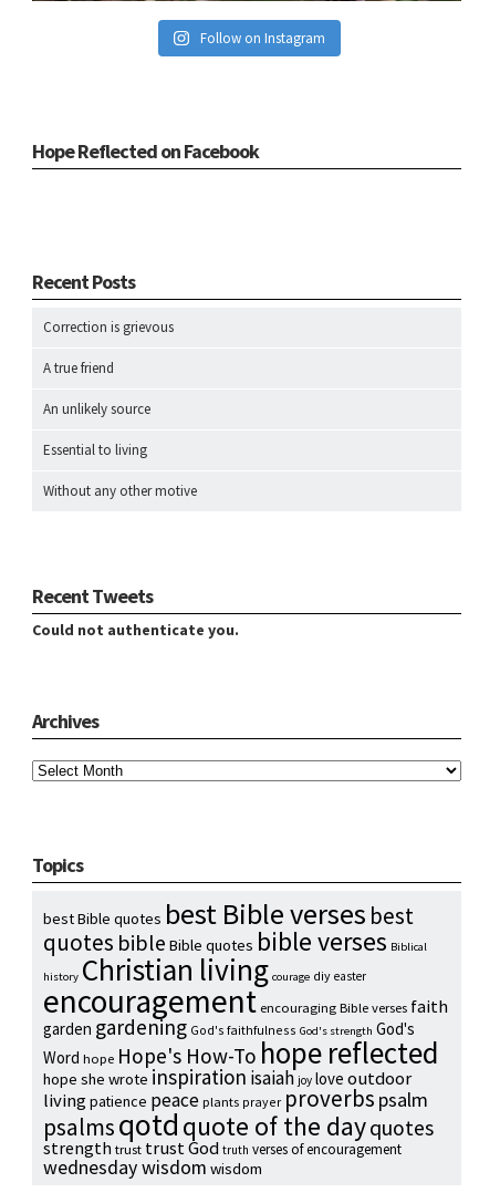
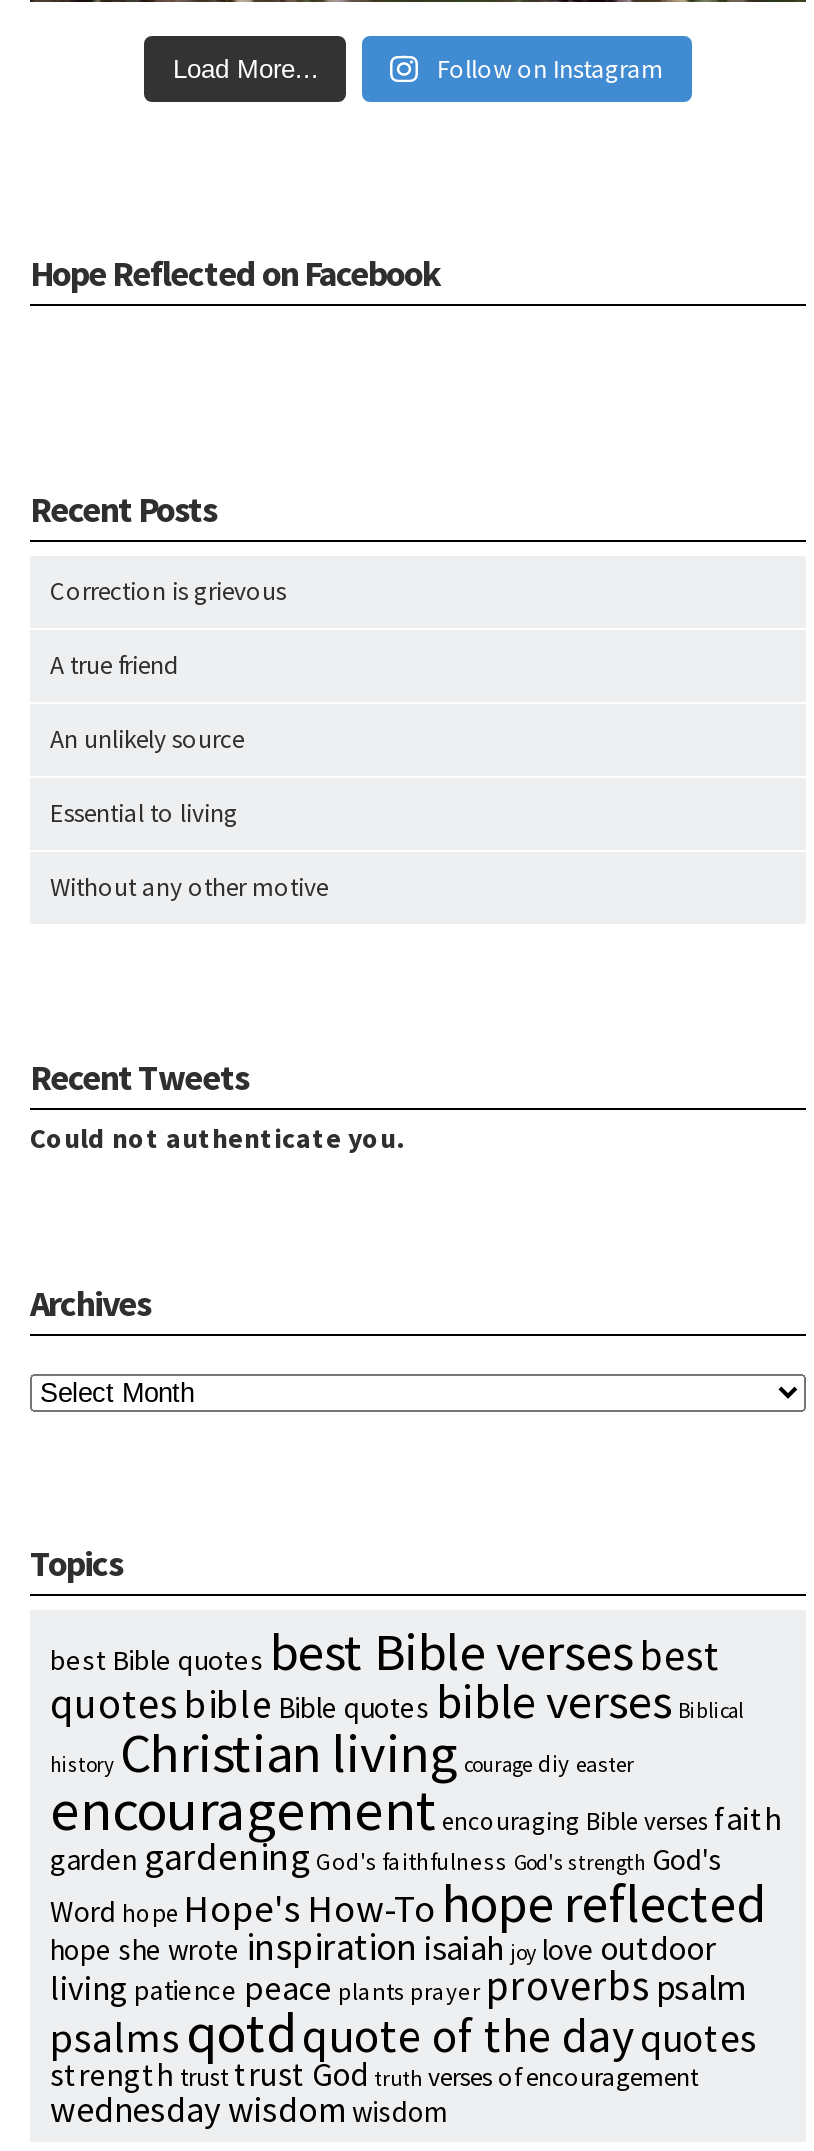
none -> [173,55,319,85] Load More...

